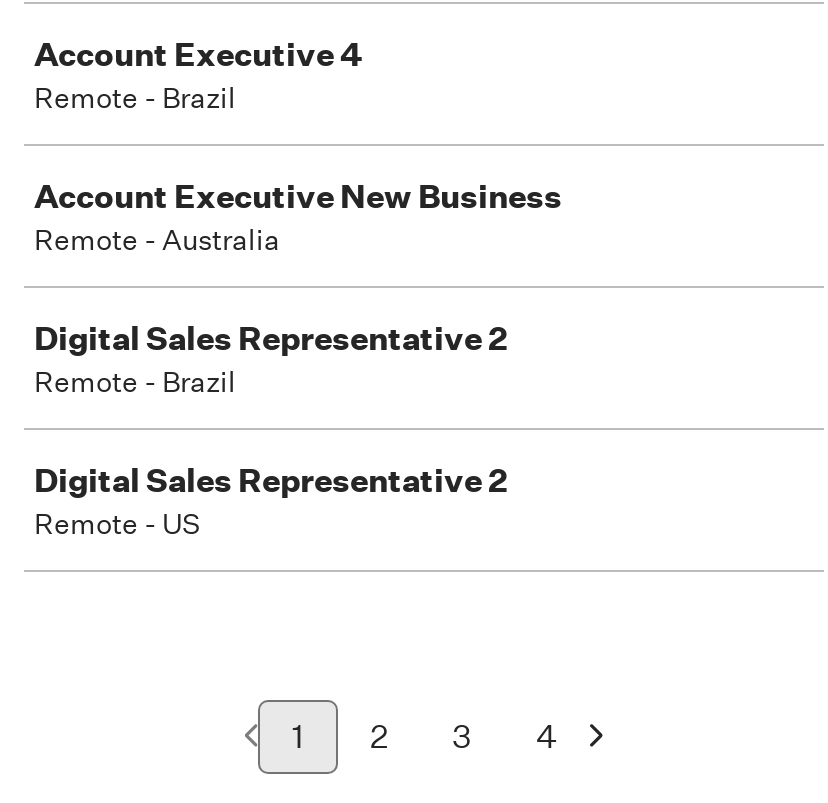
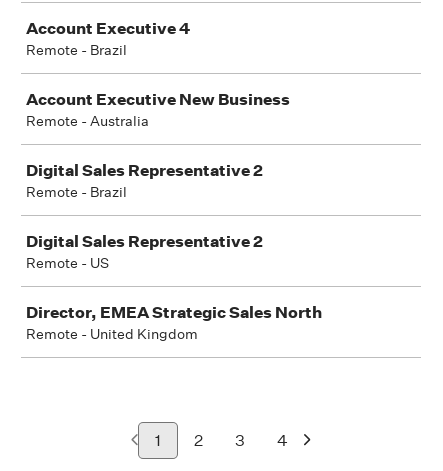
none -> [26,302,322,343] Director, EMEA Strategic Sales North | Remote - United Kingdom

